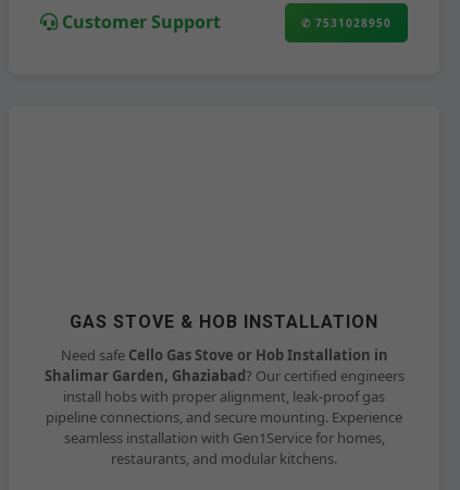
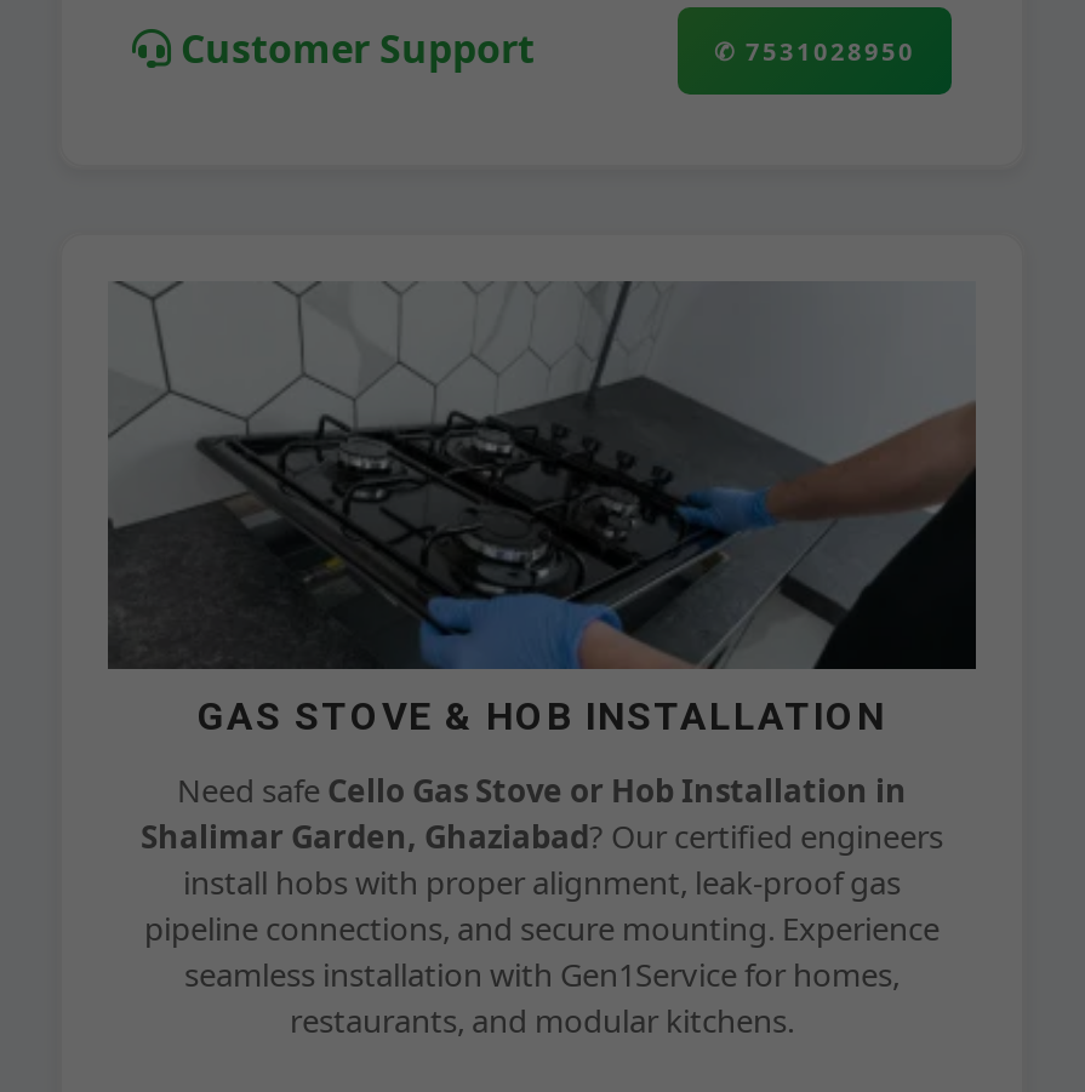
none -> [105,279,978,671] [image]

